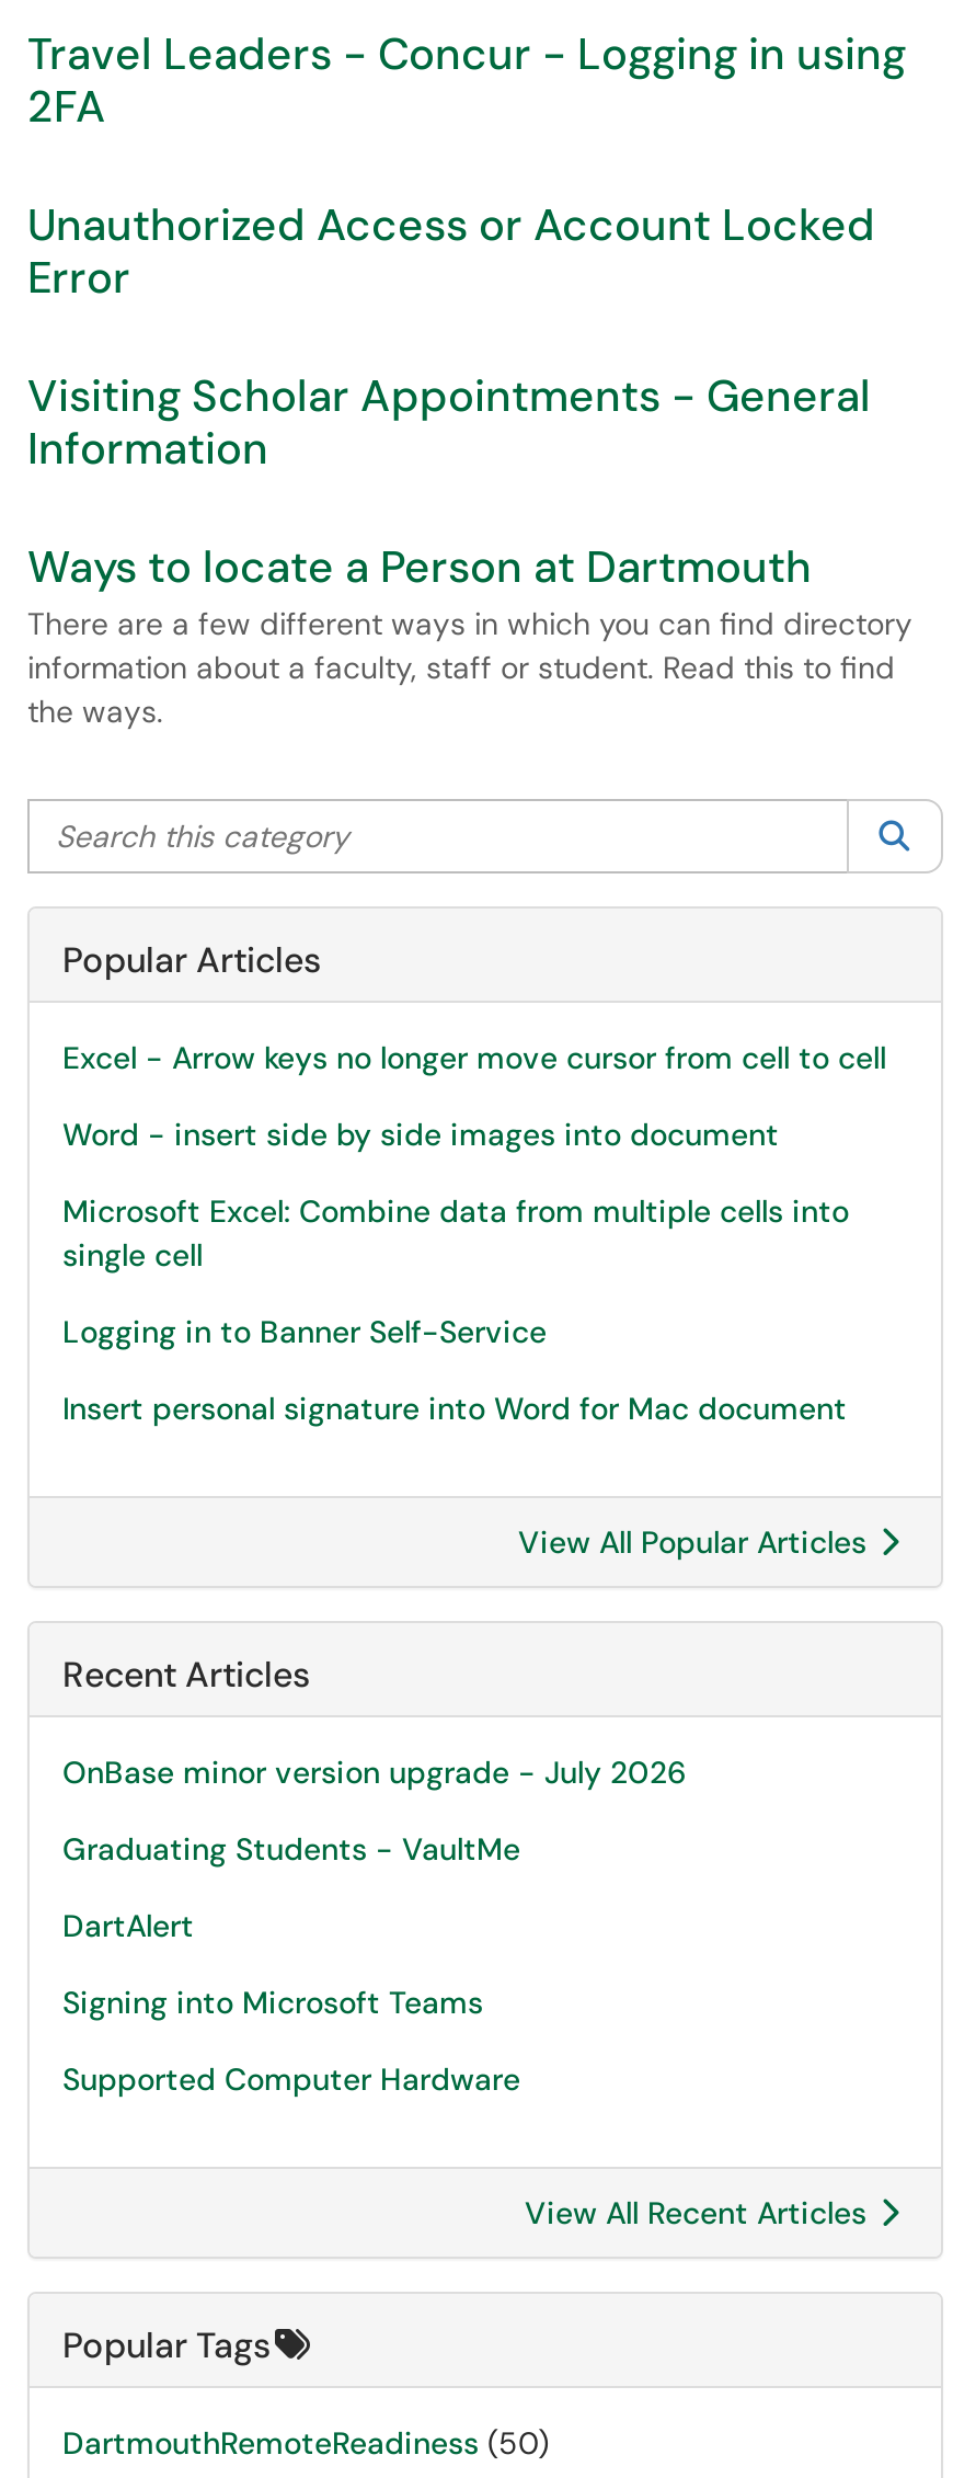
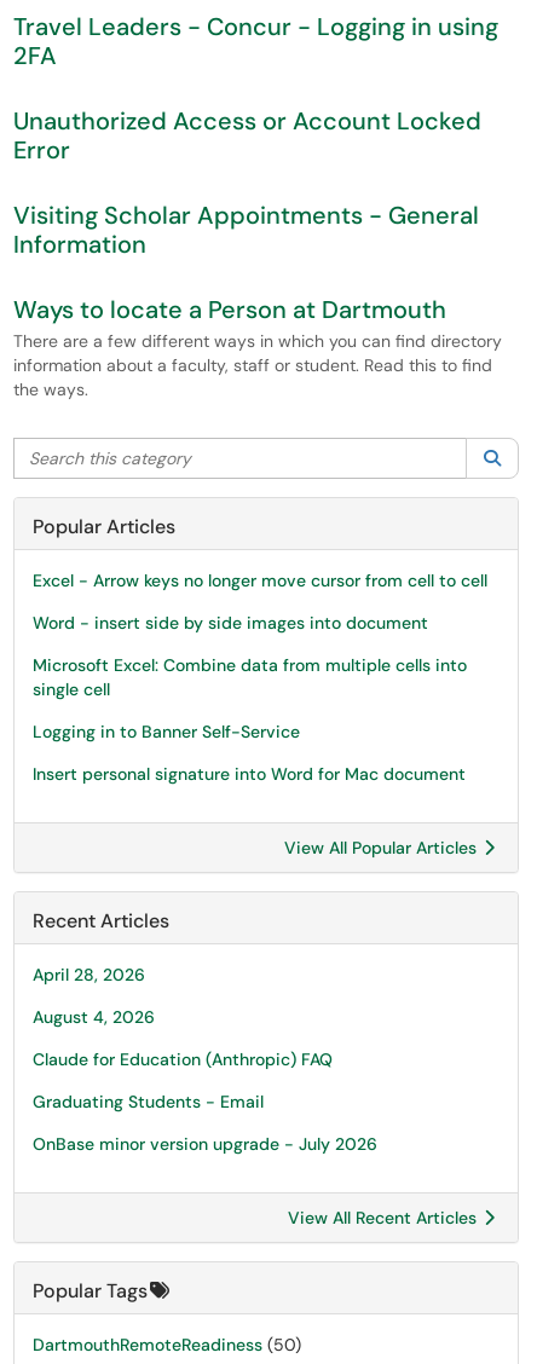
none -> [33,964,333,1112] April 28, 2026 | August 4, 2026 | Claude for Education (Anthropic) FAQ | Graduating Students - Email
moved [62,1752,687,1792] -> [33,1133,377,1155]: OnBase minor version upgrade - July 2026
[62,1829,520,2099] Graduating Students - VaultMe | DartAlert | Signing into Microsoft Teams | Supported Computer Hardware -> none

